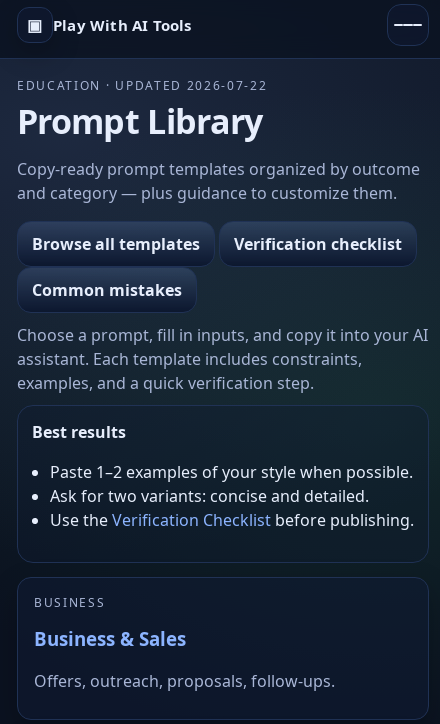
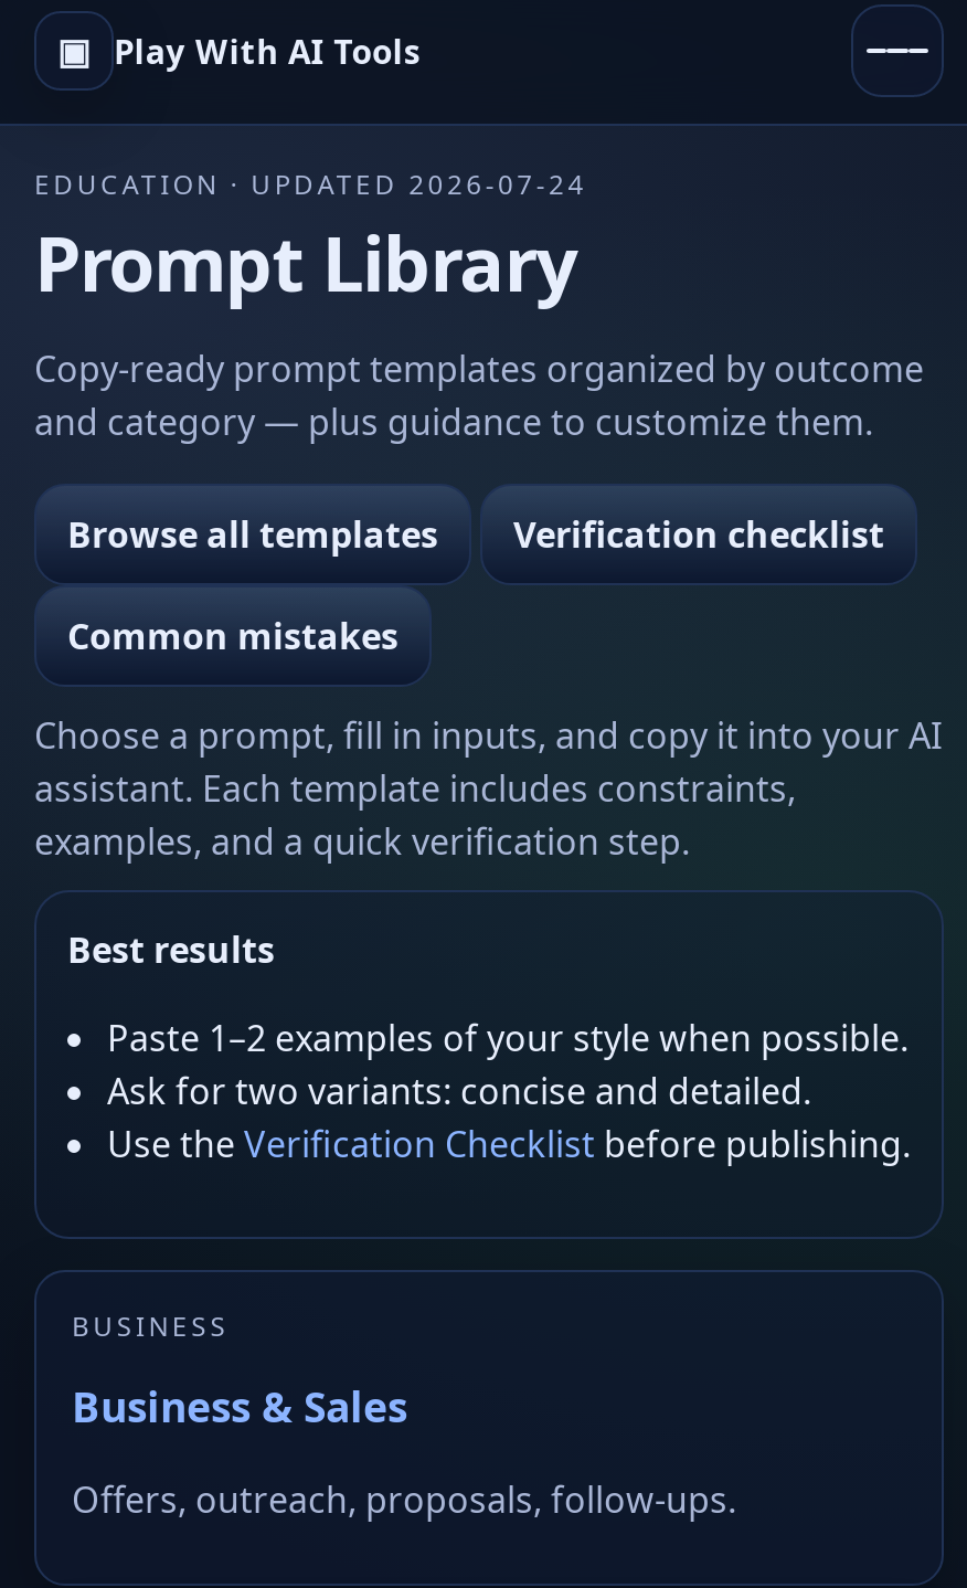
[17,77,267,94] EDUCATION · UPDATED 2026-07-22 -> [34,166,587,203] EDUCATION · UPDATED 2026-07-24

